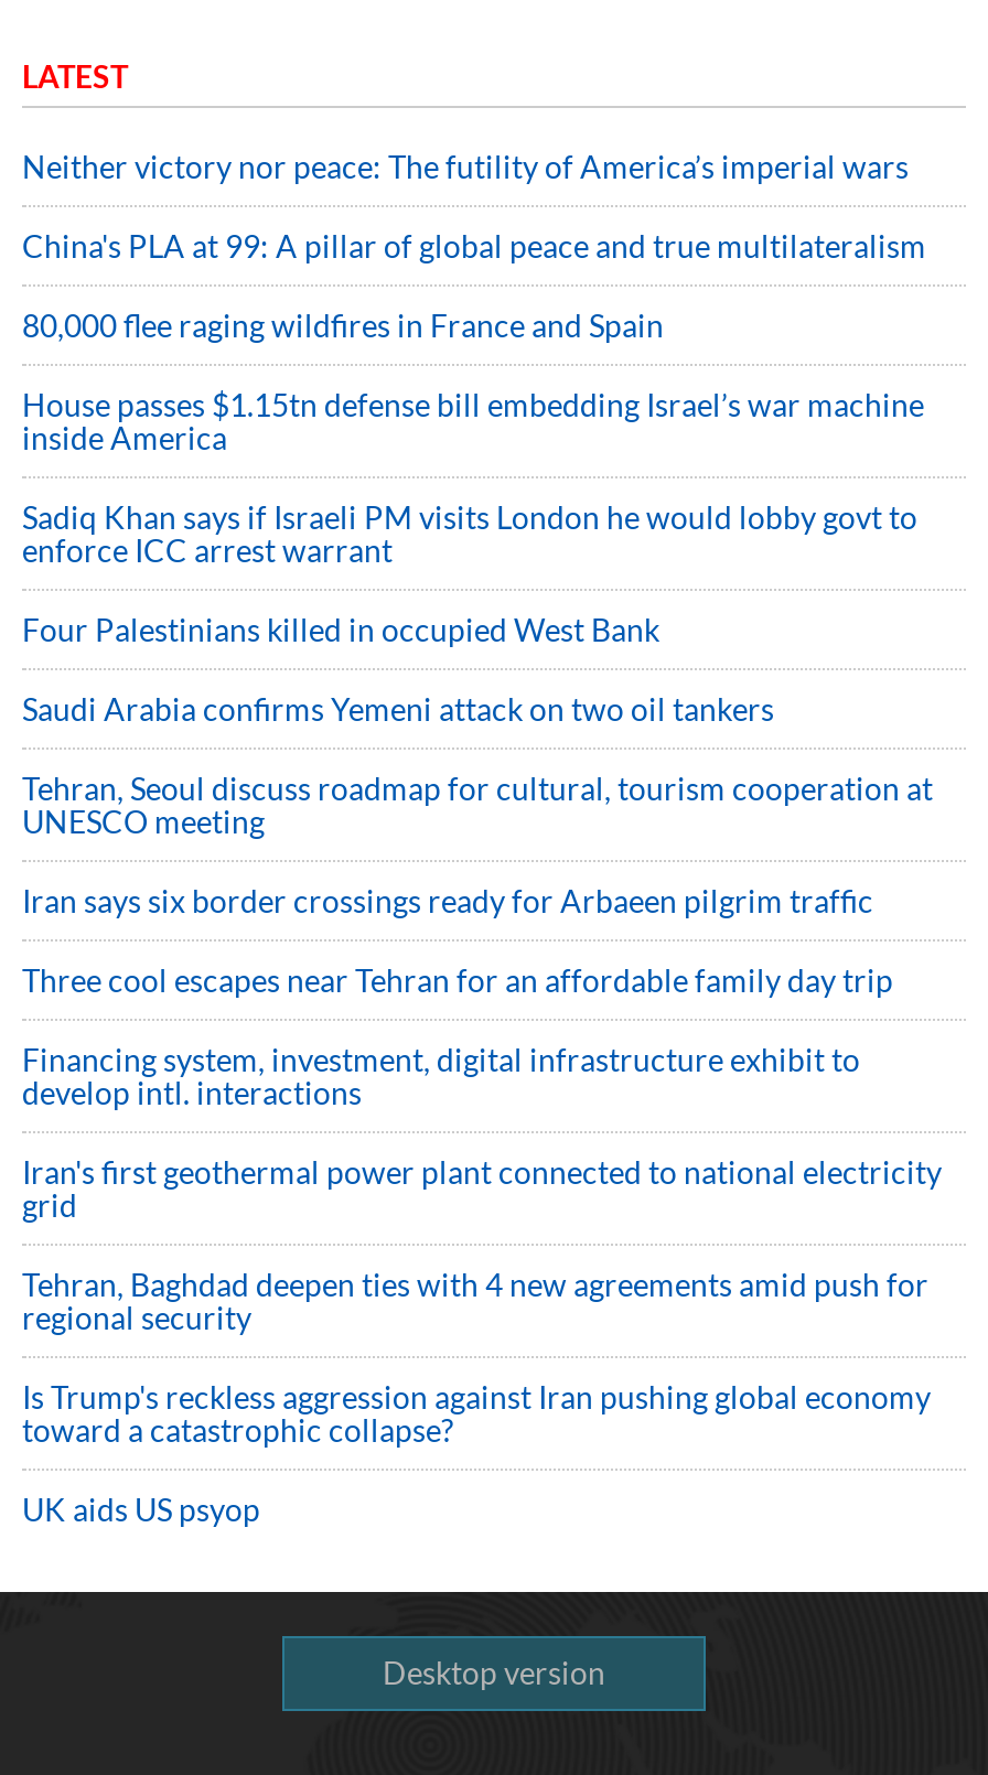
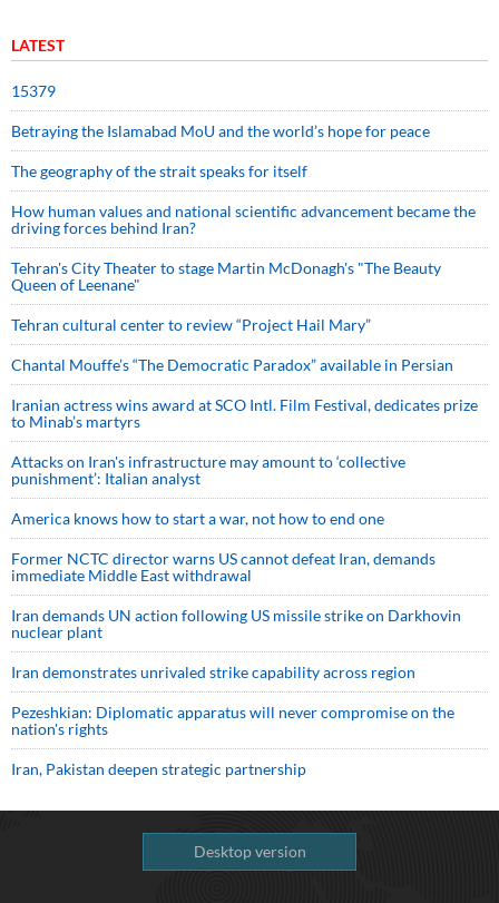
[22,147,909,185] Neither victory nor peace: The futility of America’s imperial wars -> [11,81,56,100] 15379
[22,226,926,264] China's PLA at 99: A pillar of global peace and true multilateralism -> [11,121,430,140] Betraying the Islamabad MoU and the world’s hope for peace
[22,306,664,343] 80,000 flee raging wildfires in France and Spain -> [11,161,307,180] The geography of the strait speaks for itself
[22,385,924,456] House passes $1.15tn defense bill embedding Israel’s war machine | inside America -> [11,201,476,237] How human values and national scientific advancement became the | driving forces behind Iran?
[22,498,917,568] Sadiq Khan says if Israeli PM visits London he would lobby govt to | enforce ICC arrest warrant -> [11,258,441,294] Tehran's City Theater to stage Martin McDonagh's "The Beauty | Queen of Leenane"
[22,610,659,648] Four Palestinians killed in occupied West Bank -> [11,315,371,334] Tehran cultural center to review “Project Hail Mary”
[22,689,774,727] Saudi Arabia confirms Yemeni attack on two oil tankers -> [11,355,453,374] Chantal Mouffe’s “The Democratic Paradox” available in Persian
[22,769,933,839] Tehran, Seoul discuss roadmap for cultural, tourism cooperation at | UNESCO meeting -> [11,395,478,431] Iranian actress wins award at SCO Intl. Film Festival, dedicates prize | to Minab’s martyrs
[22,881,873,919] Iran says six border crossings ready for Arbaeen pilgrim traffic -> [11,452,405,487] Attacks on Iran's infrastructure may amount to ‘collective | punishment’: Italian analyst
[22,961,893,998] Three cool escapes near Tehran for an affordable family day trip -> [11,509,384,527] America knows how to start a war, not how to end one
[22,1040,860,1111] Financing system, investment, digital infrastructure exhibit to | develop intl. interactions -> [11,549,436,584] Former NCTC director warns US cannot defeat Iran, demands | immediate Middle East withdrawal
[22,1153,942,1223] Iran's first geothermal power plant connected to national electricity | grid -> [11,605,461,641] Iran demands UN action following US missile strike on Darkhovin | nuclear plant
[22,1265,928,1336] Tehran, Baghdad deepen ties with 4 new agreements amid push for | regional security -> [11,662,415,681] Iran demonstrates unrivaled strike capability across region
[22,1377,931,1448] Is Trump's reckless aggression against Iran pushing global economy | toward a catastrophic collapse? -> [11,702,454,738] Pezeshkian: Diplomatic apparatus will never compromise on the | nation's rights
[22,1490,260,1527] UK aids US psyop -> [11,759,306,778] Iran, Pakistan deepen strategic partnership

